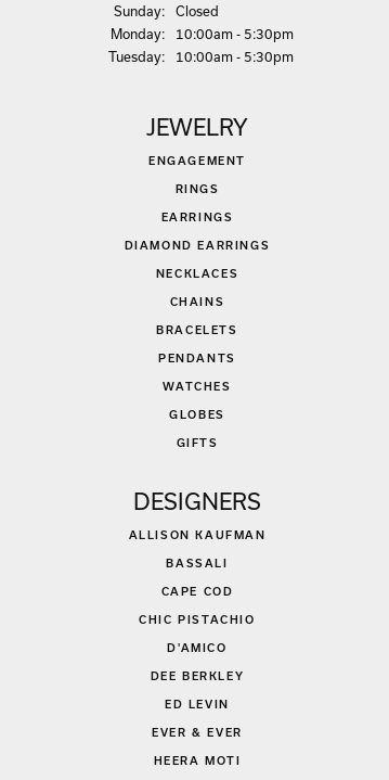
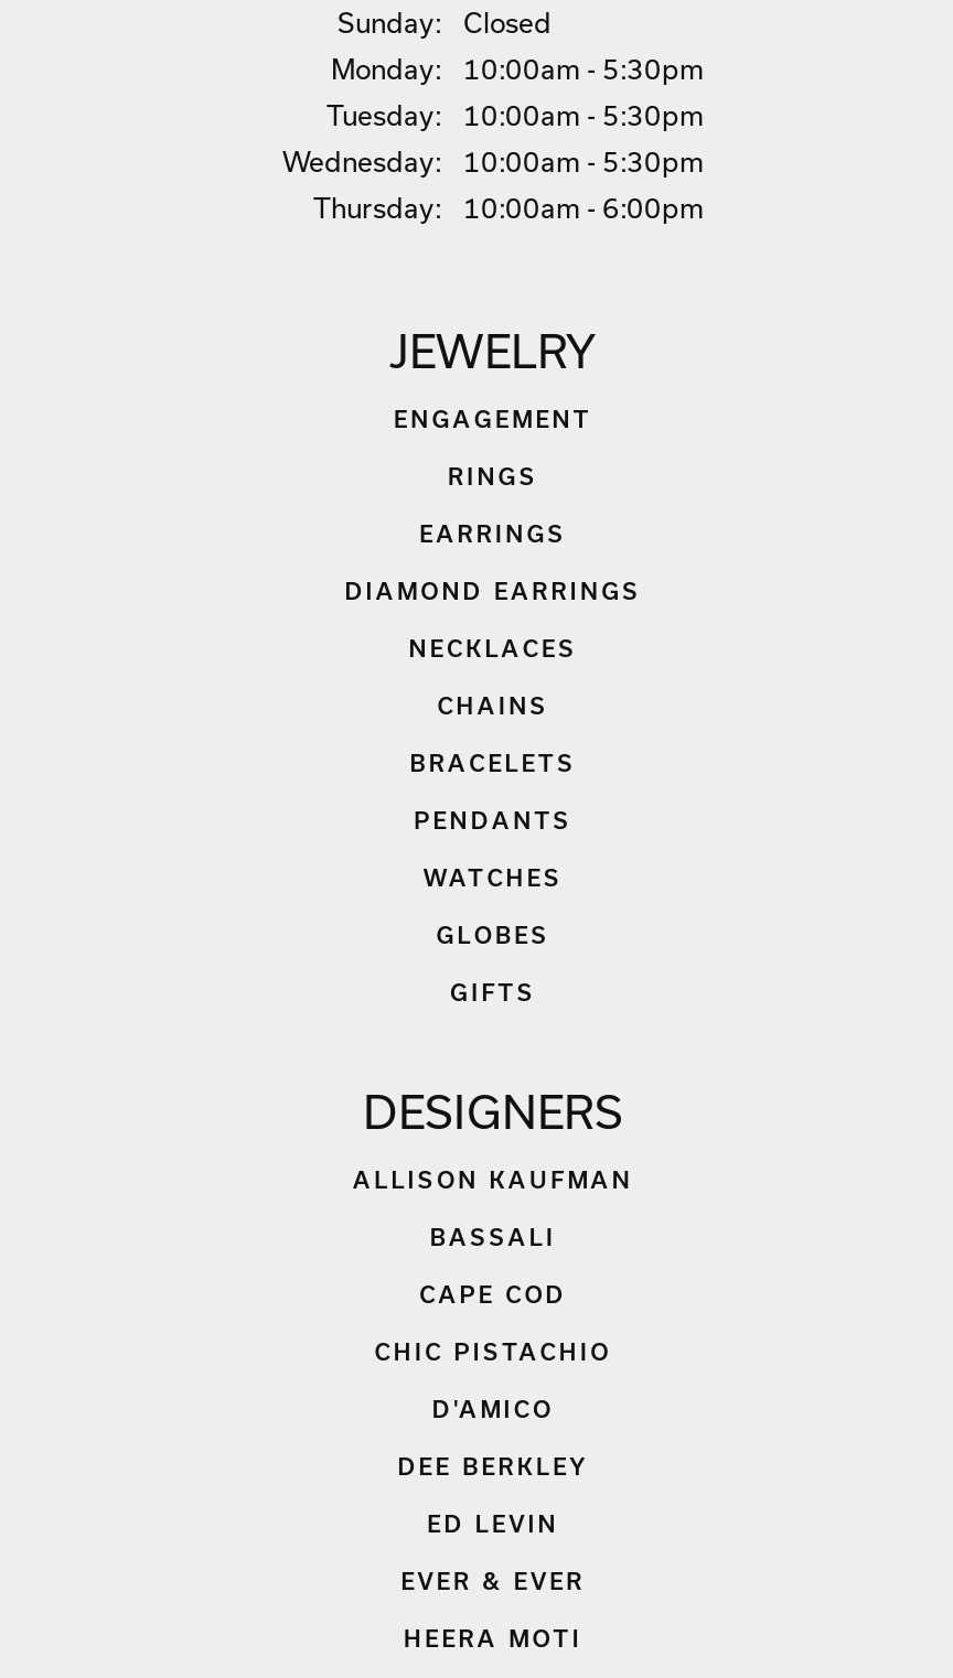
none -> [282,146,704,224] Wednesday: | 10:00am - 5:30pm | Thursday: | 10:00am - 6:00pm

